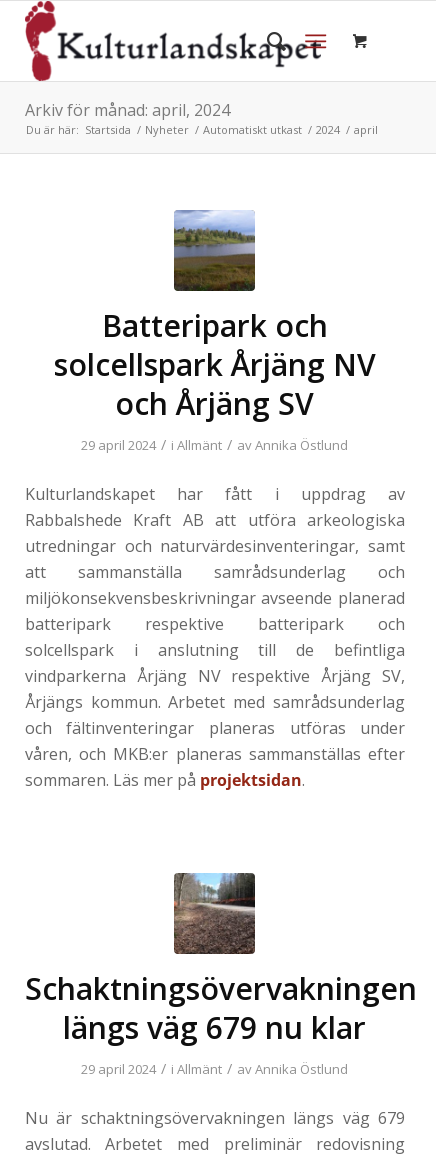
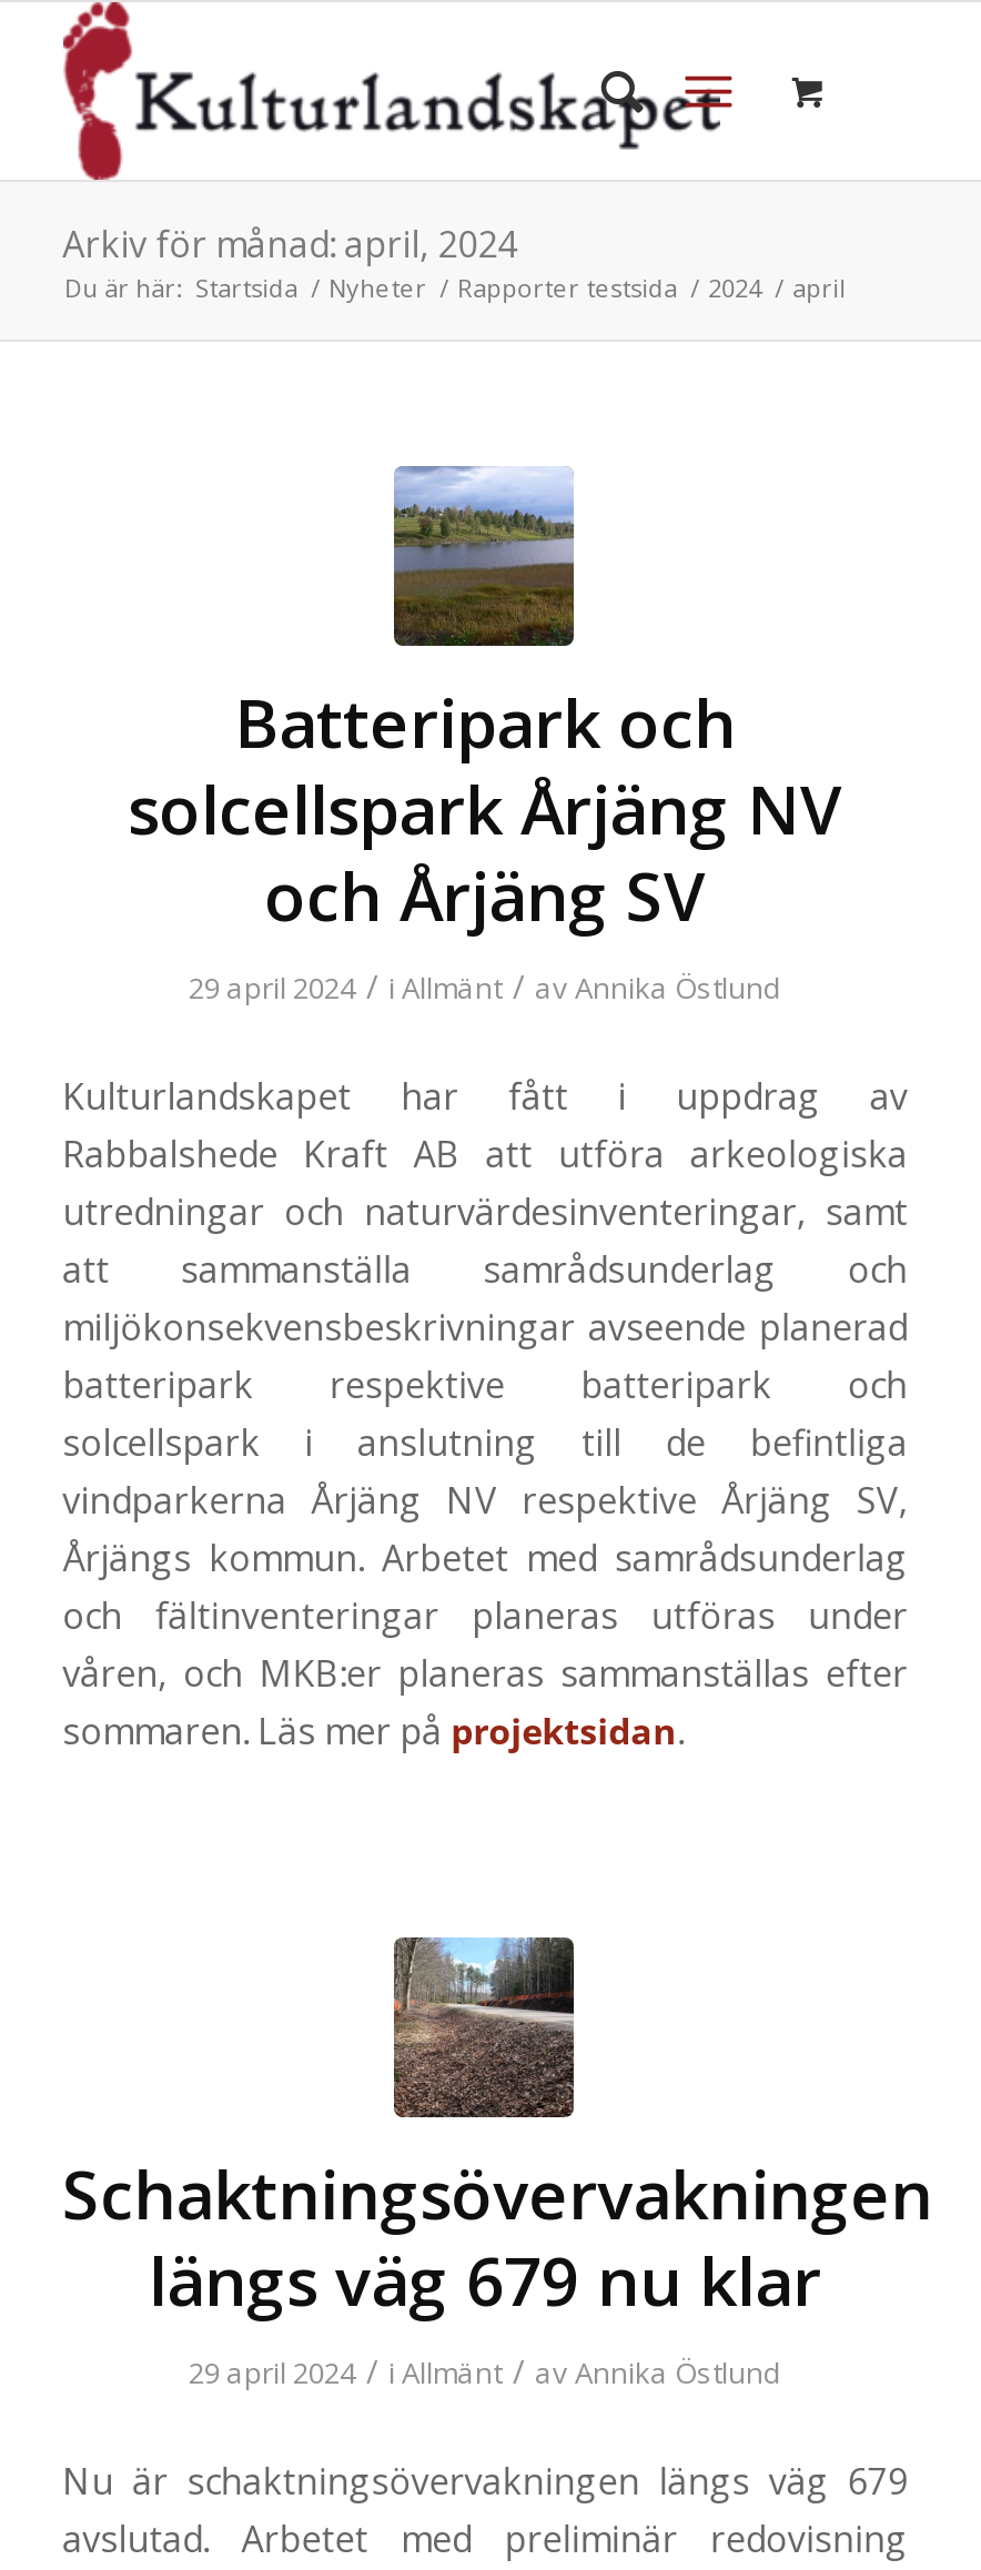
[26,122,378,137] Du är här: Startsida / Nyheter / Automatiskt utkast / 2024 / april -> [65,271,846,304] Du är här: Startsida / Nyheter / Rapporter testsida / 2024 / april

